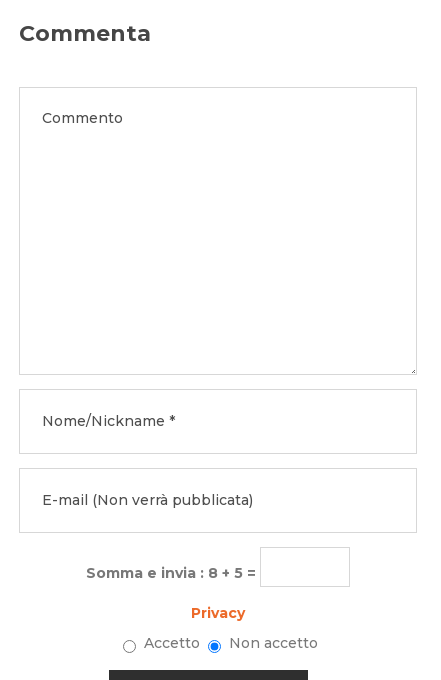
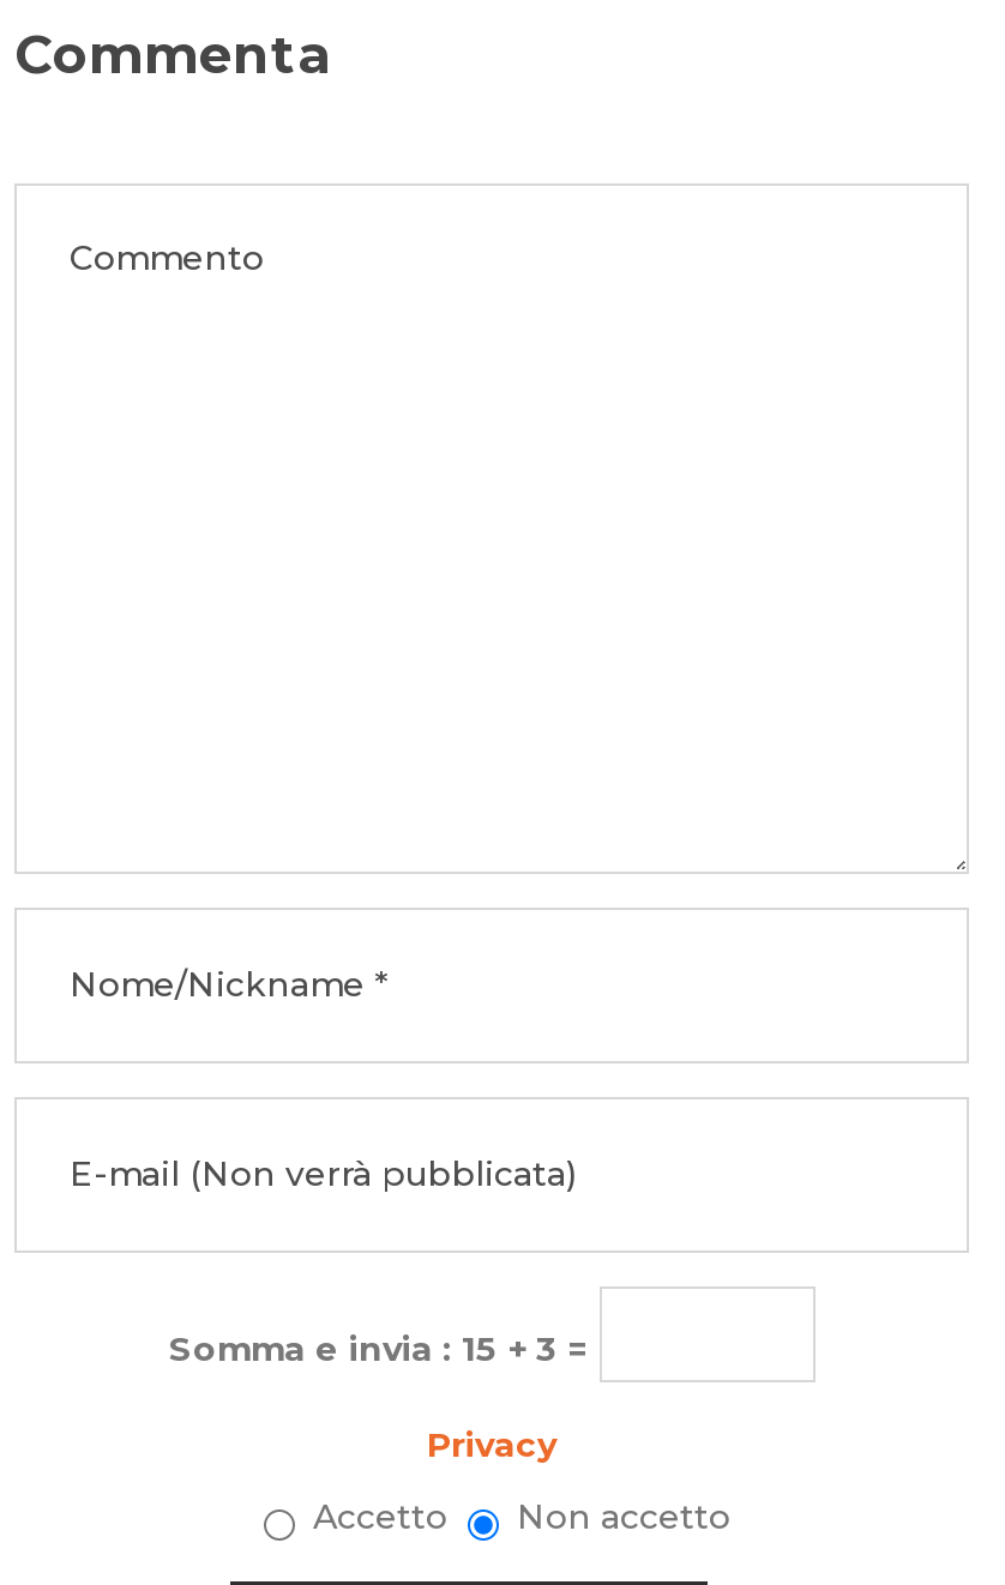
[86,564,260,582] Somma e invia : 8 + 5 = -> [169,1328,598,1371] Somma e invia : 15 + 3 =

